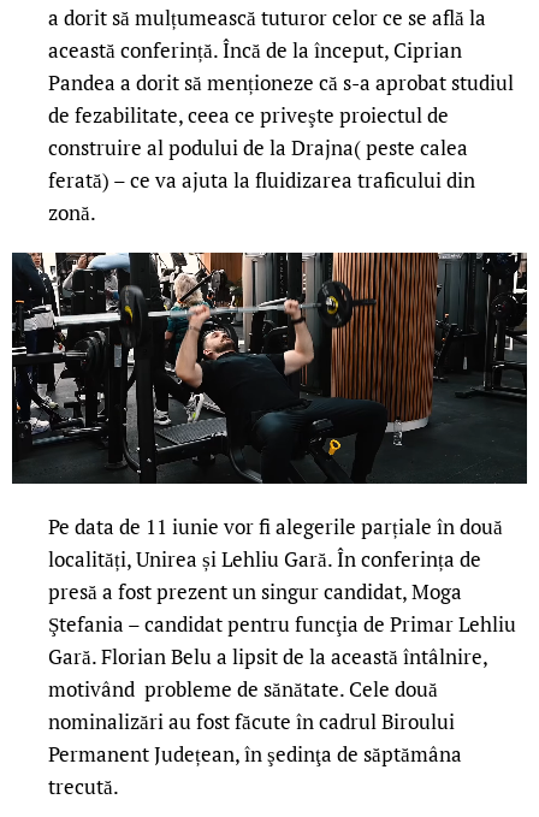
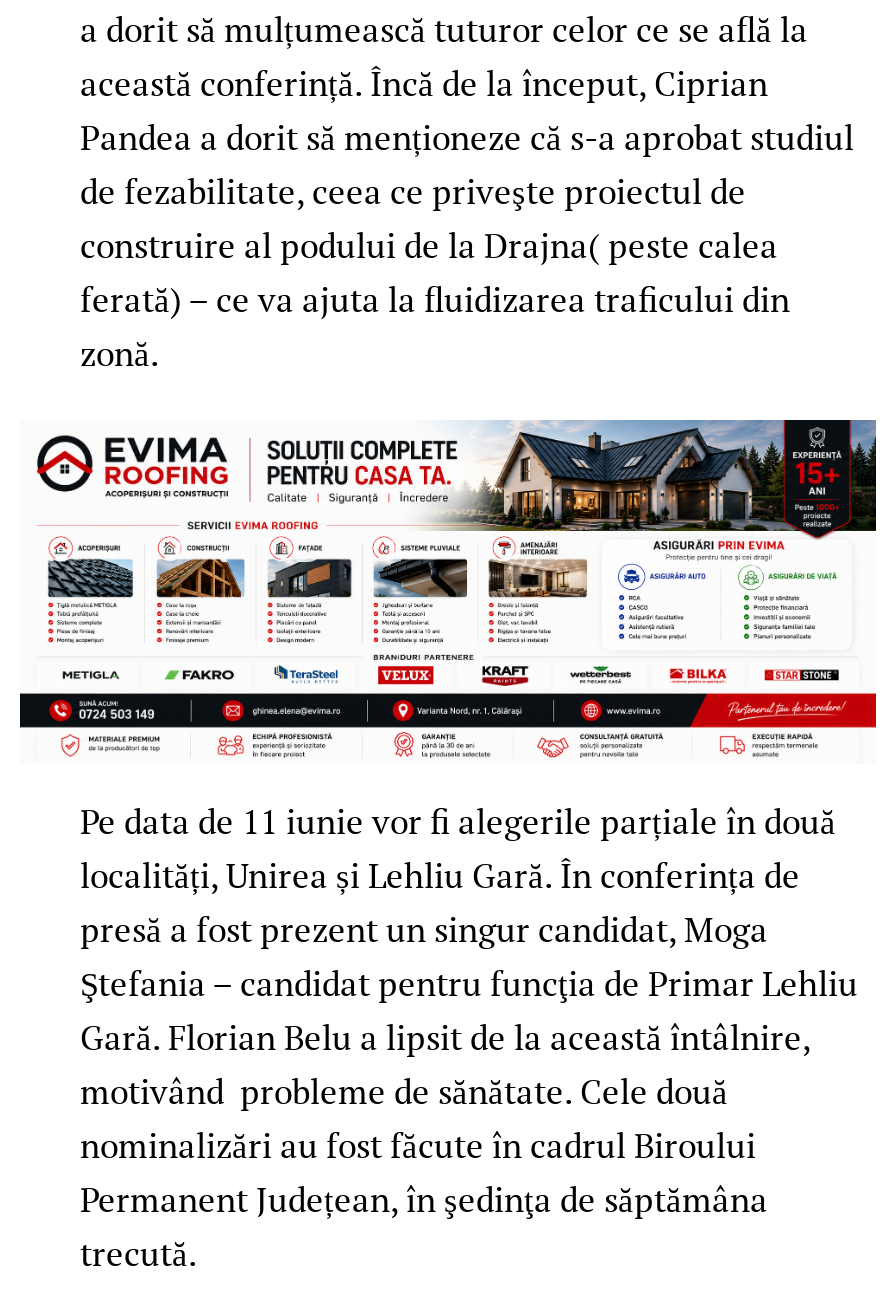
[11,251,528,485] [image] -> [20,418,878,758] [image]

